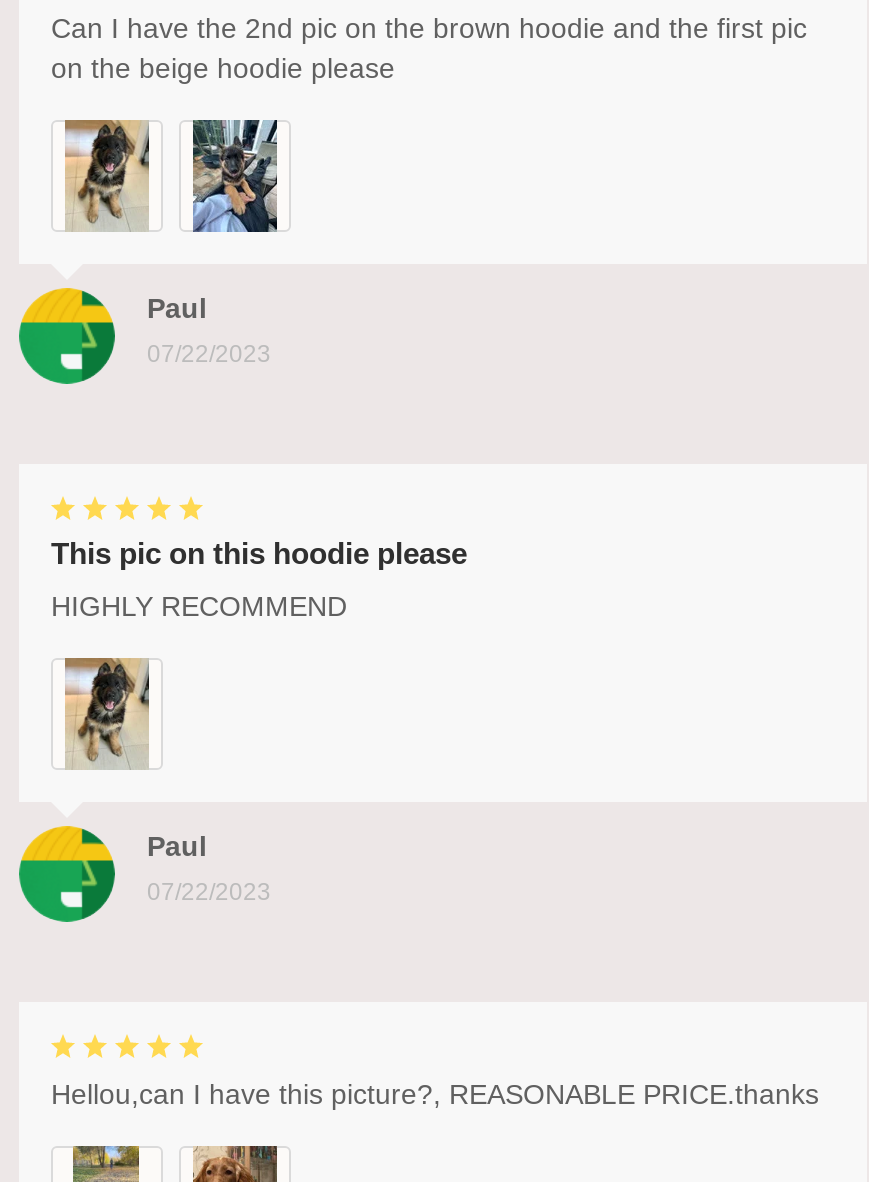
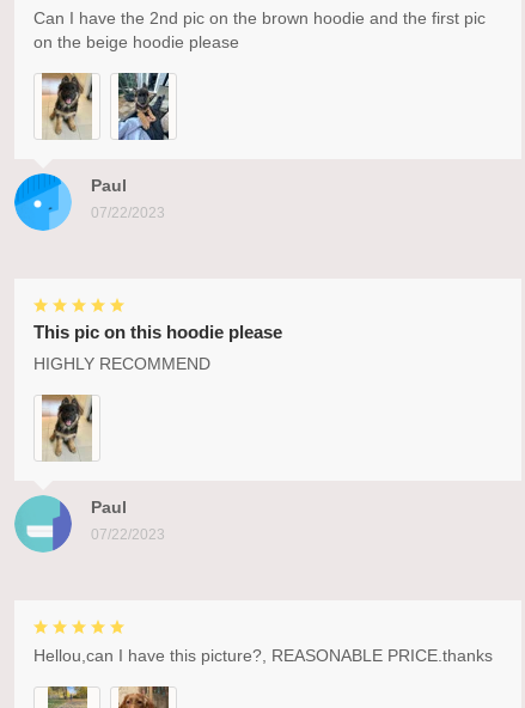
[17,286,117,386] [image] -> [13,172,72,232] [image]
[19,824,117,924] [image] -> [13,494,73,554] [image]

